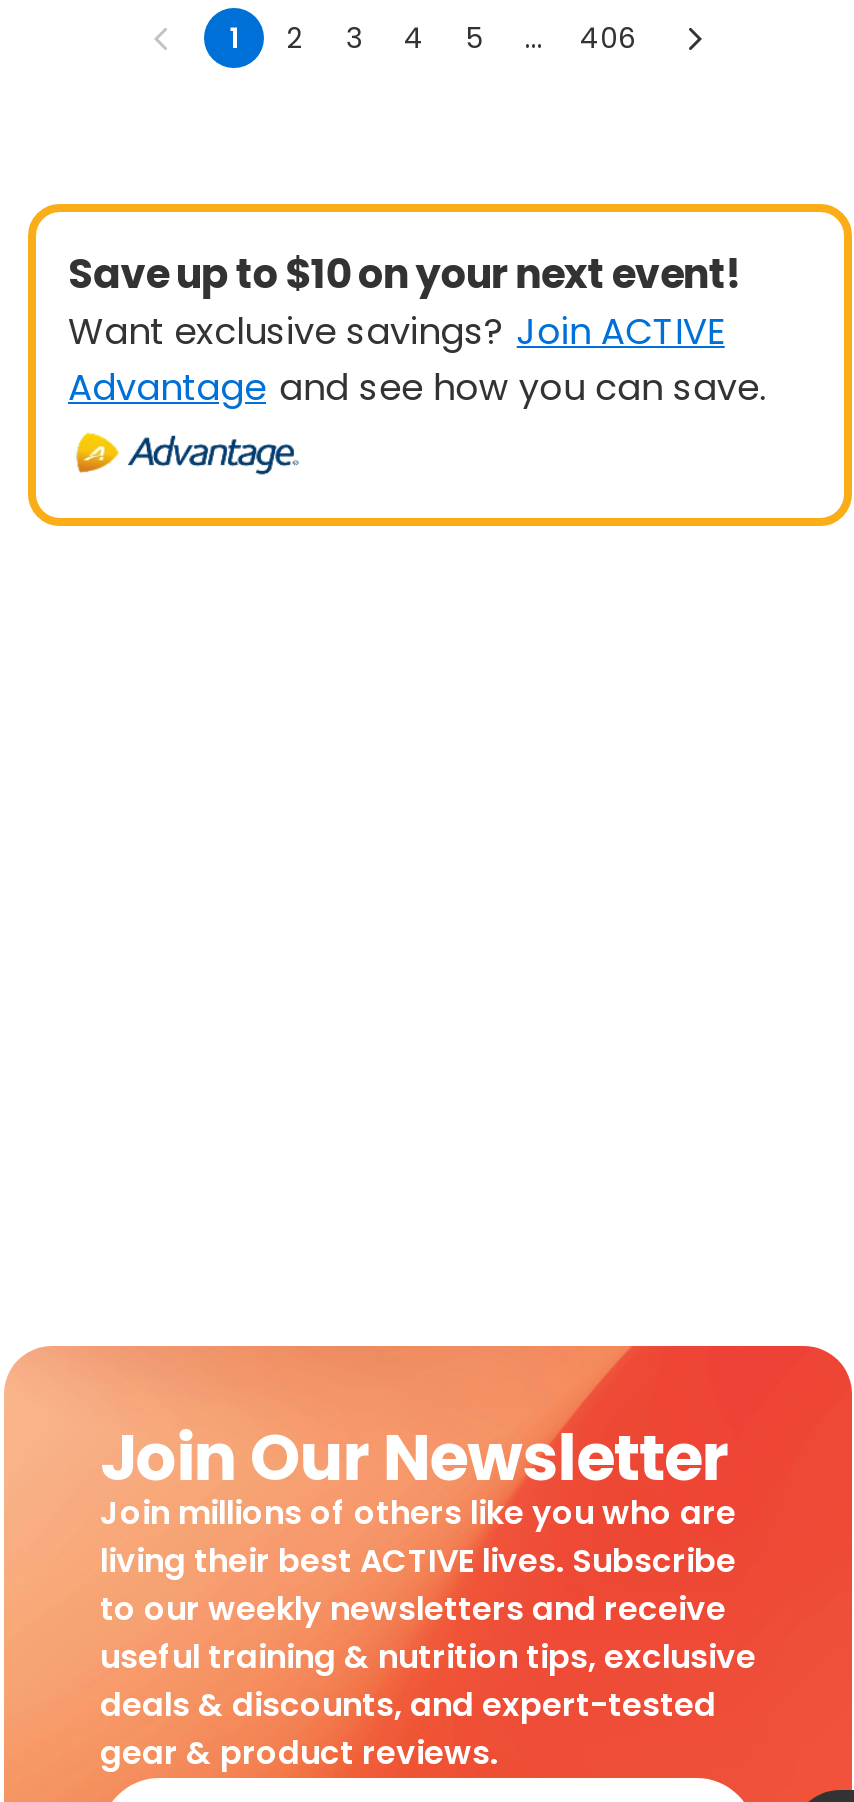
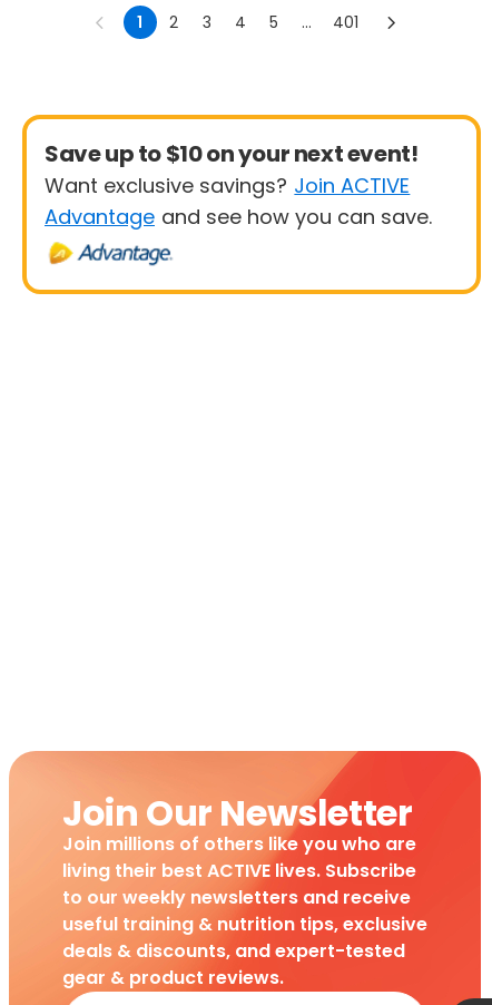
[580,18,636,58] 406 -> [332,11,358,33] 401

